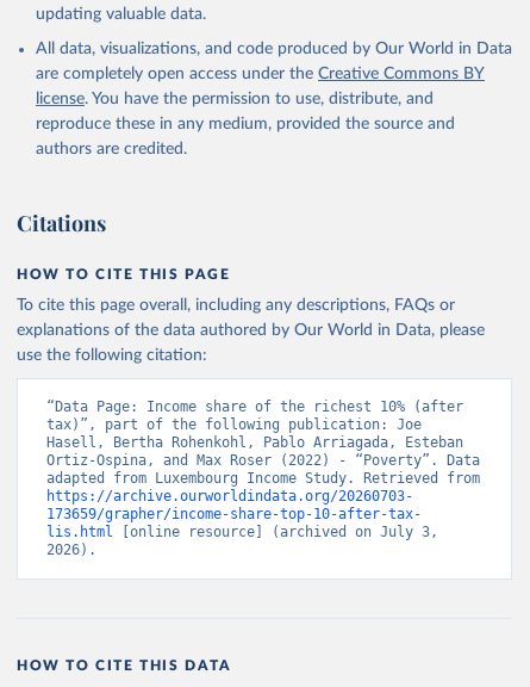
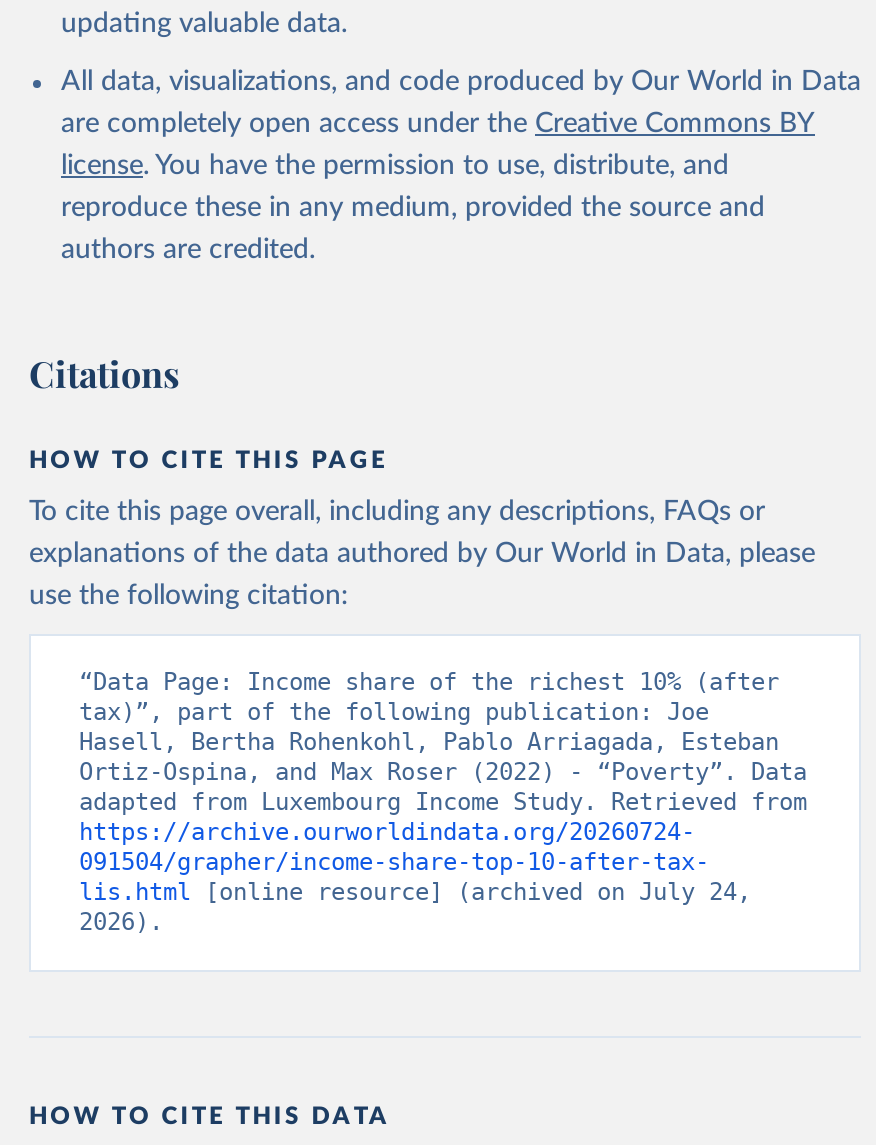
[46,488,438,540] https://archive.ourworldindata.org/20260703- | 173659/grapher/income-share-top-10-after-tax- | lis.html [online resource] (archived on July 3, -> [79,818,751,906] https://archive.ourworldindata.org/20260724- | 091504/grapher/income-share-top-10-after-tax- | lis.html [online resource] (archived on July 24,

